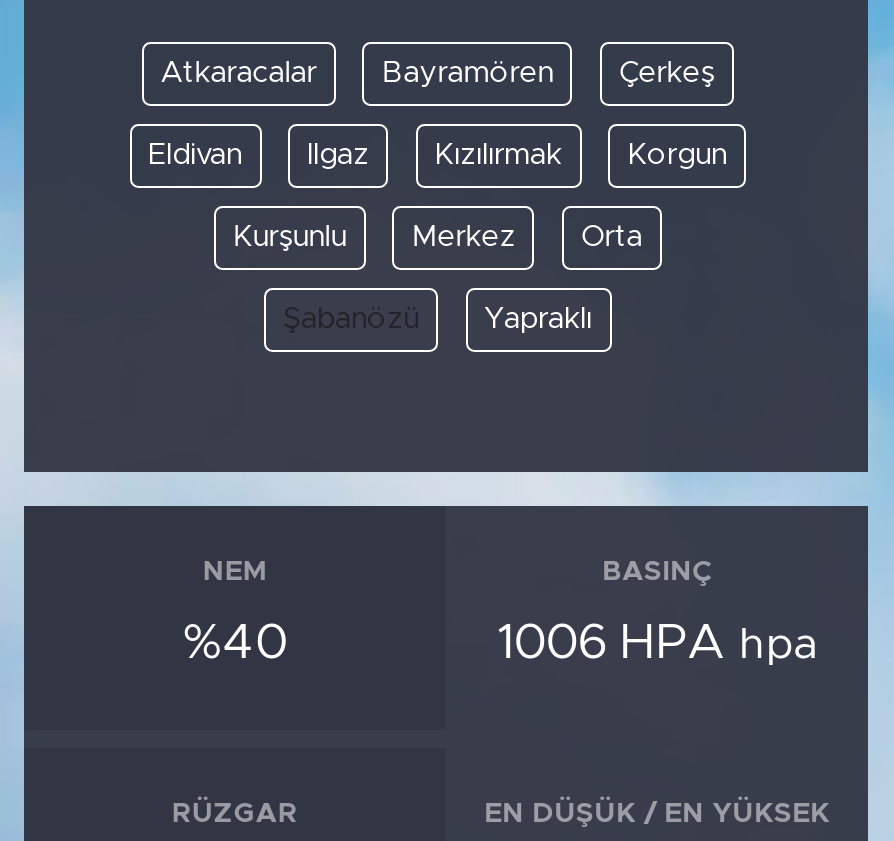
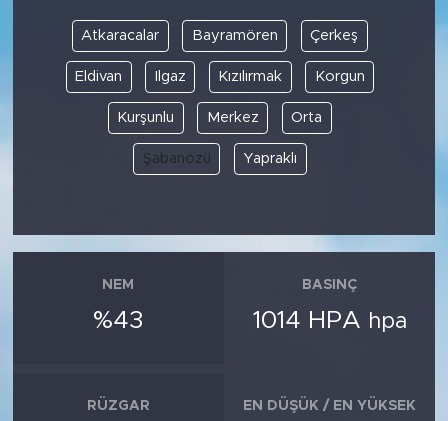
[183,617,287,667] %40 -> [93,307,143,332] %43
[497,617,817,667] 1006 HPA hpa -> [253,307,407,332] 1014 HPA hpa

